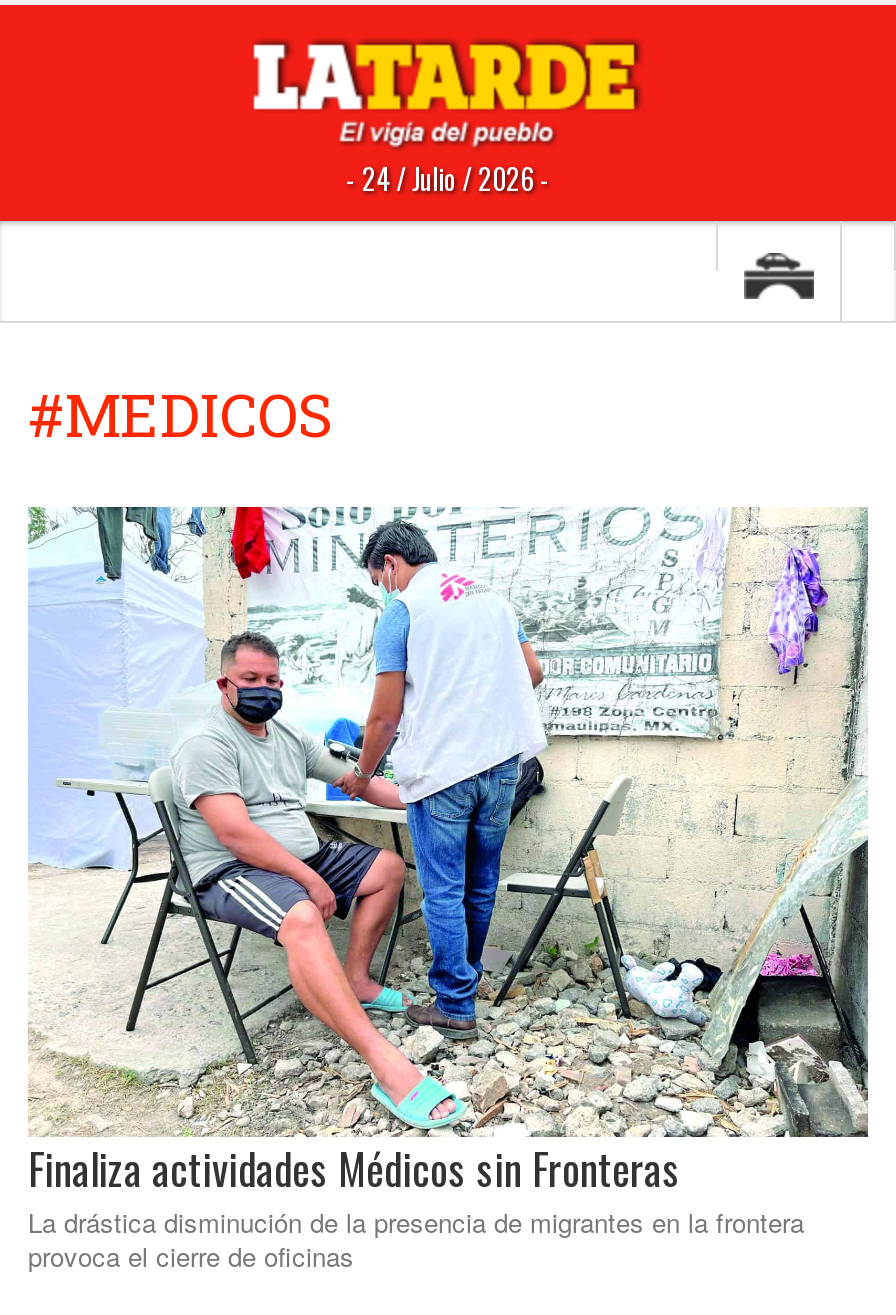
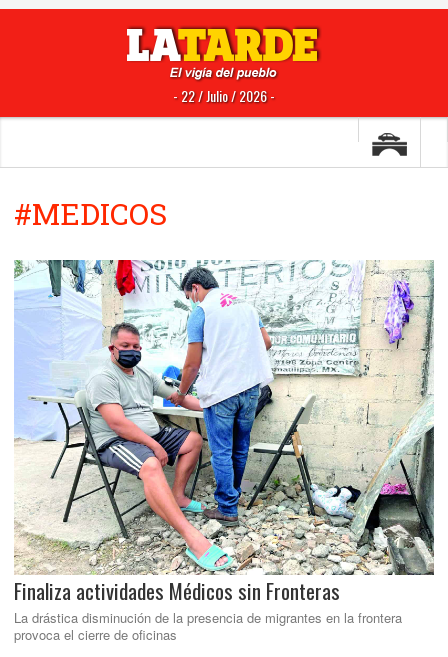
[346,157,550,199] - 24 / Julio / 2026 - -> [173,85,275,106] - 22 / Julio / 2026 -

